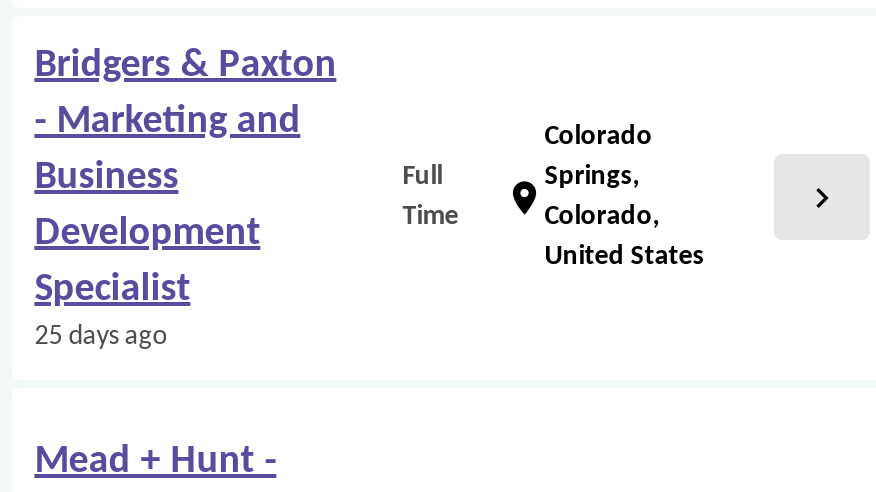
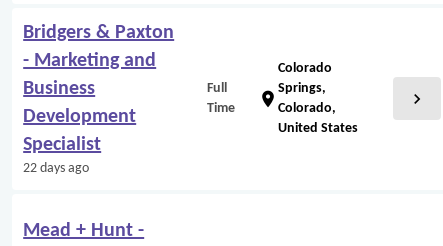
[34,322,166,352] 25 days ago -> [23,161,89,176] 22 days ago

